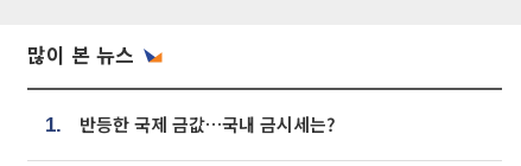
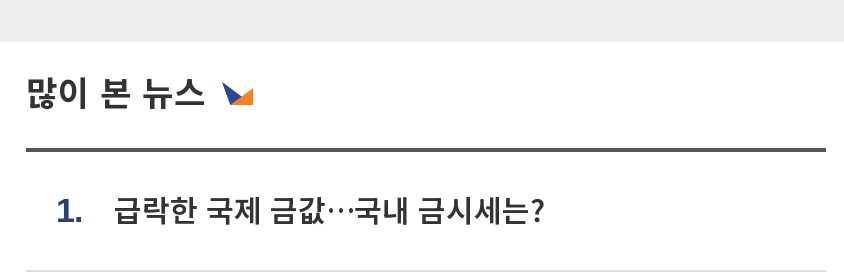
[80,111,336,136] 반등한 국제 금값…국내 금시세는? -> [114,188,546,230] 급락한 국제 금값…국내 금시세는?

